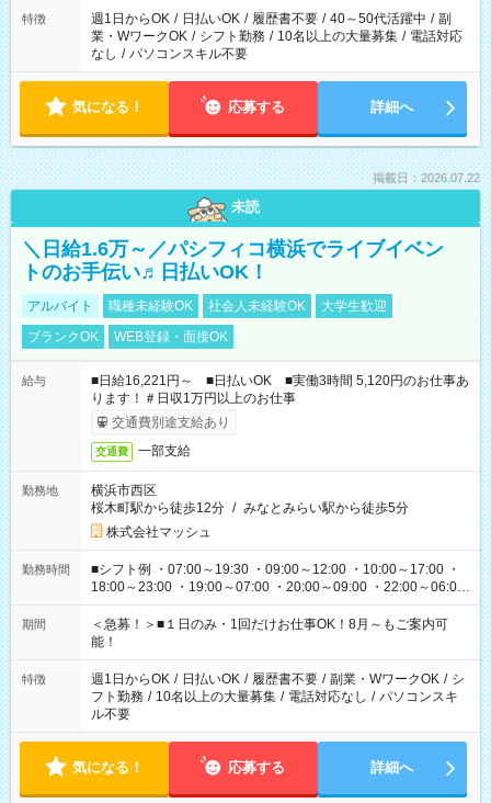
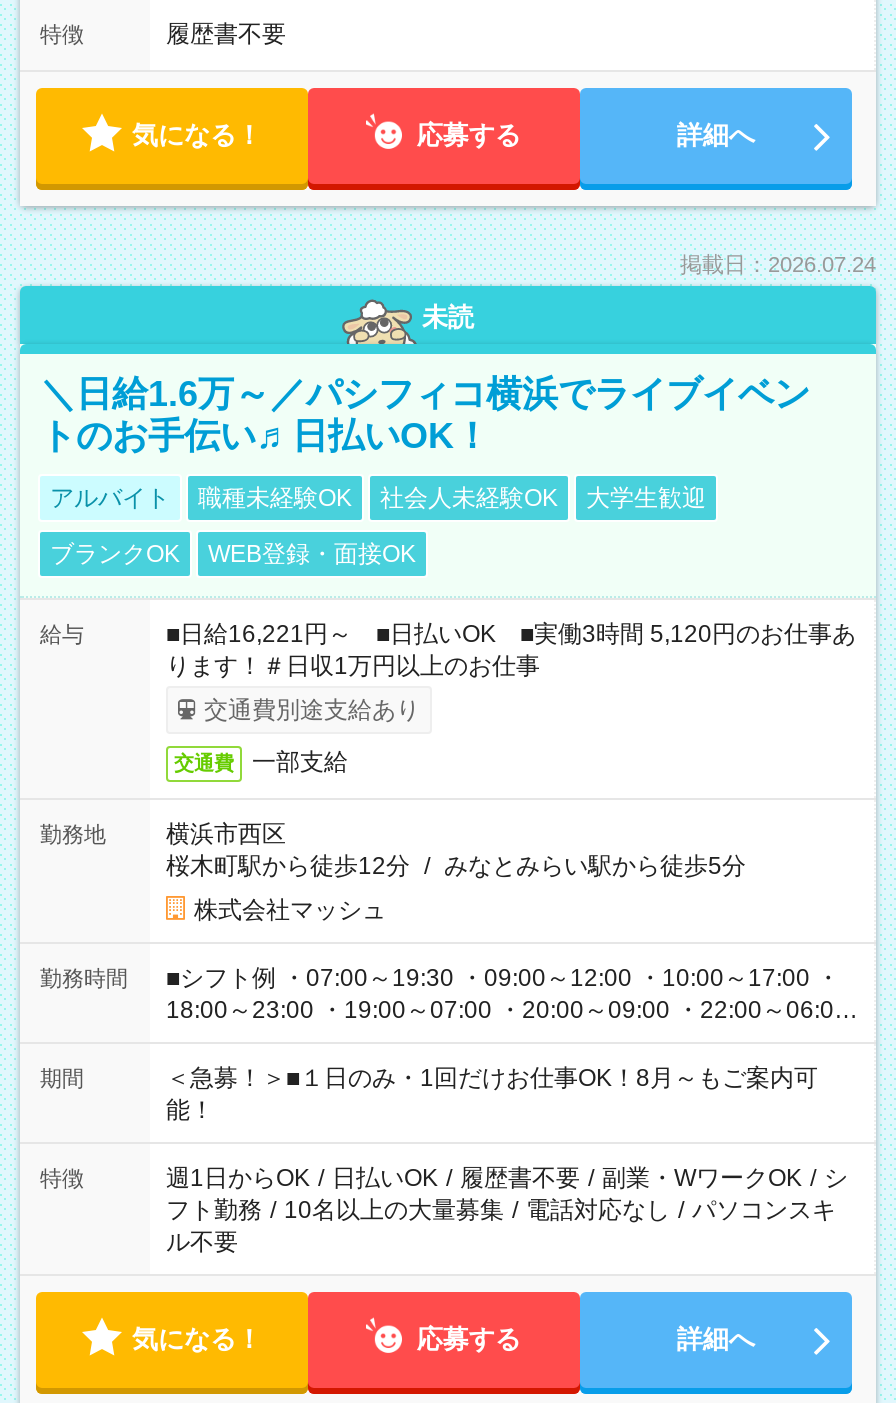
[91,11,463,61] 週1日からOK / 日払いOK / 履歴書不要 / 40～50代活躍中 / 副 | 業・WワークOK / シフト勤務 / 10名以上の大量募集 / 電話対応 | なし / パソコンスキル不要 -> [166,20,286,48] 履歴書不要
[373,171,480,184] 掲載日：2026.07.22 -> [680,252,876,276] 掲載日：2026.07.24

